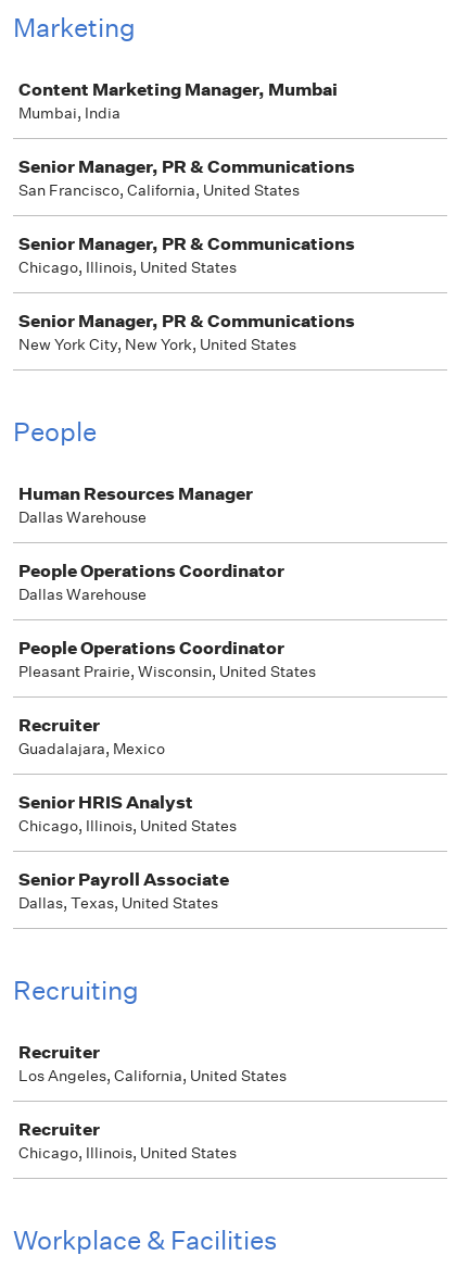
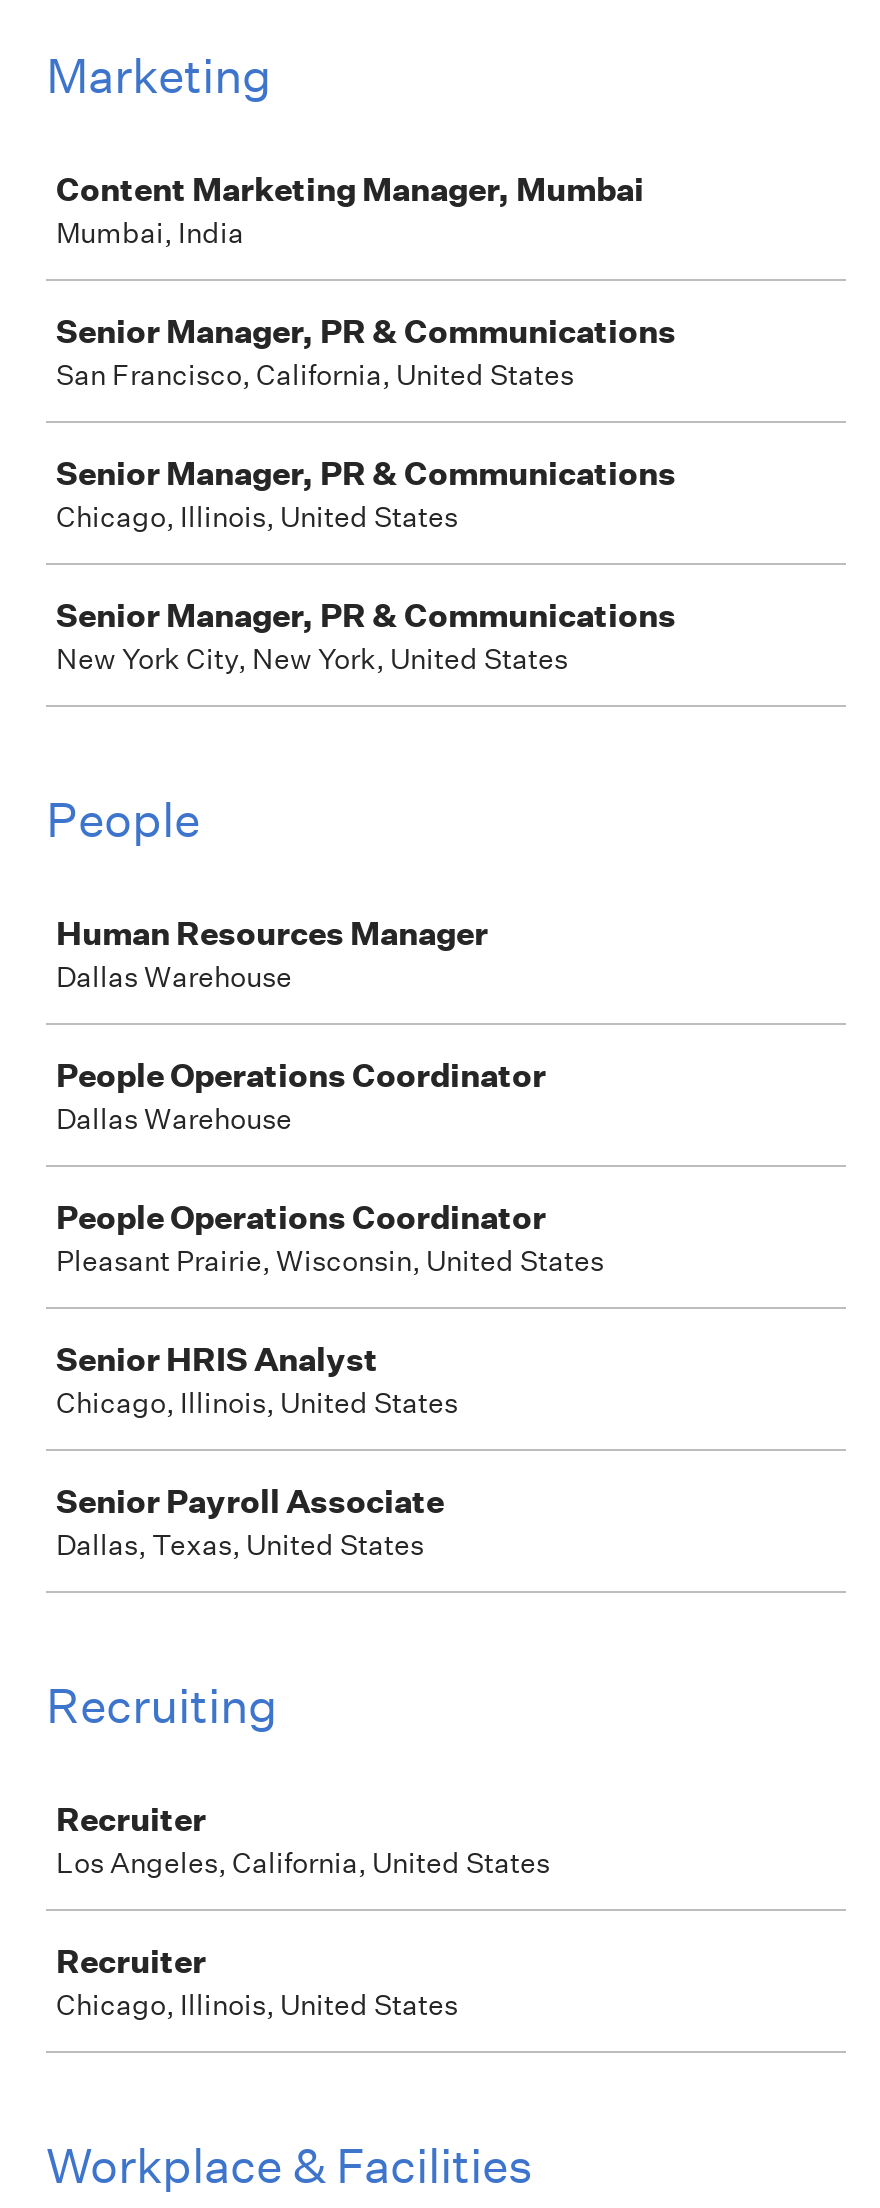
[18,714,165,758] Recruiter | Guadalajara, Mexico -> none

